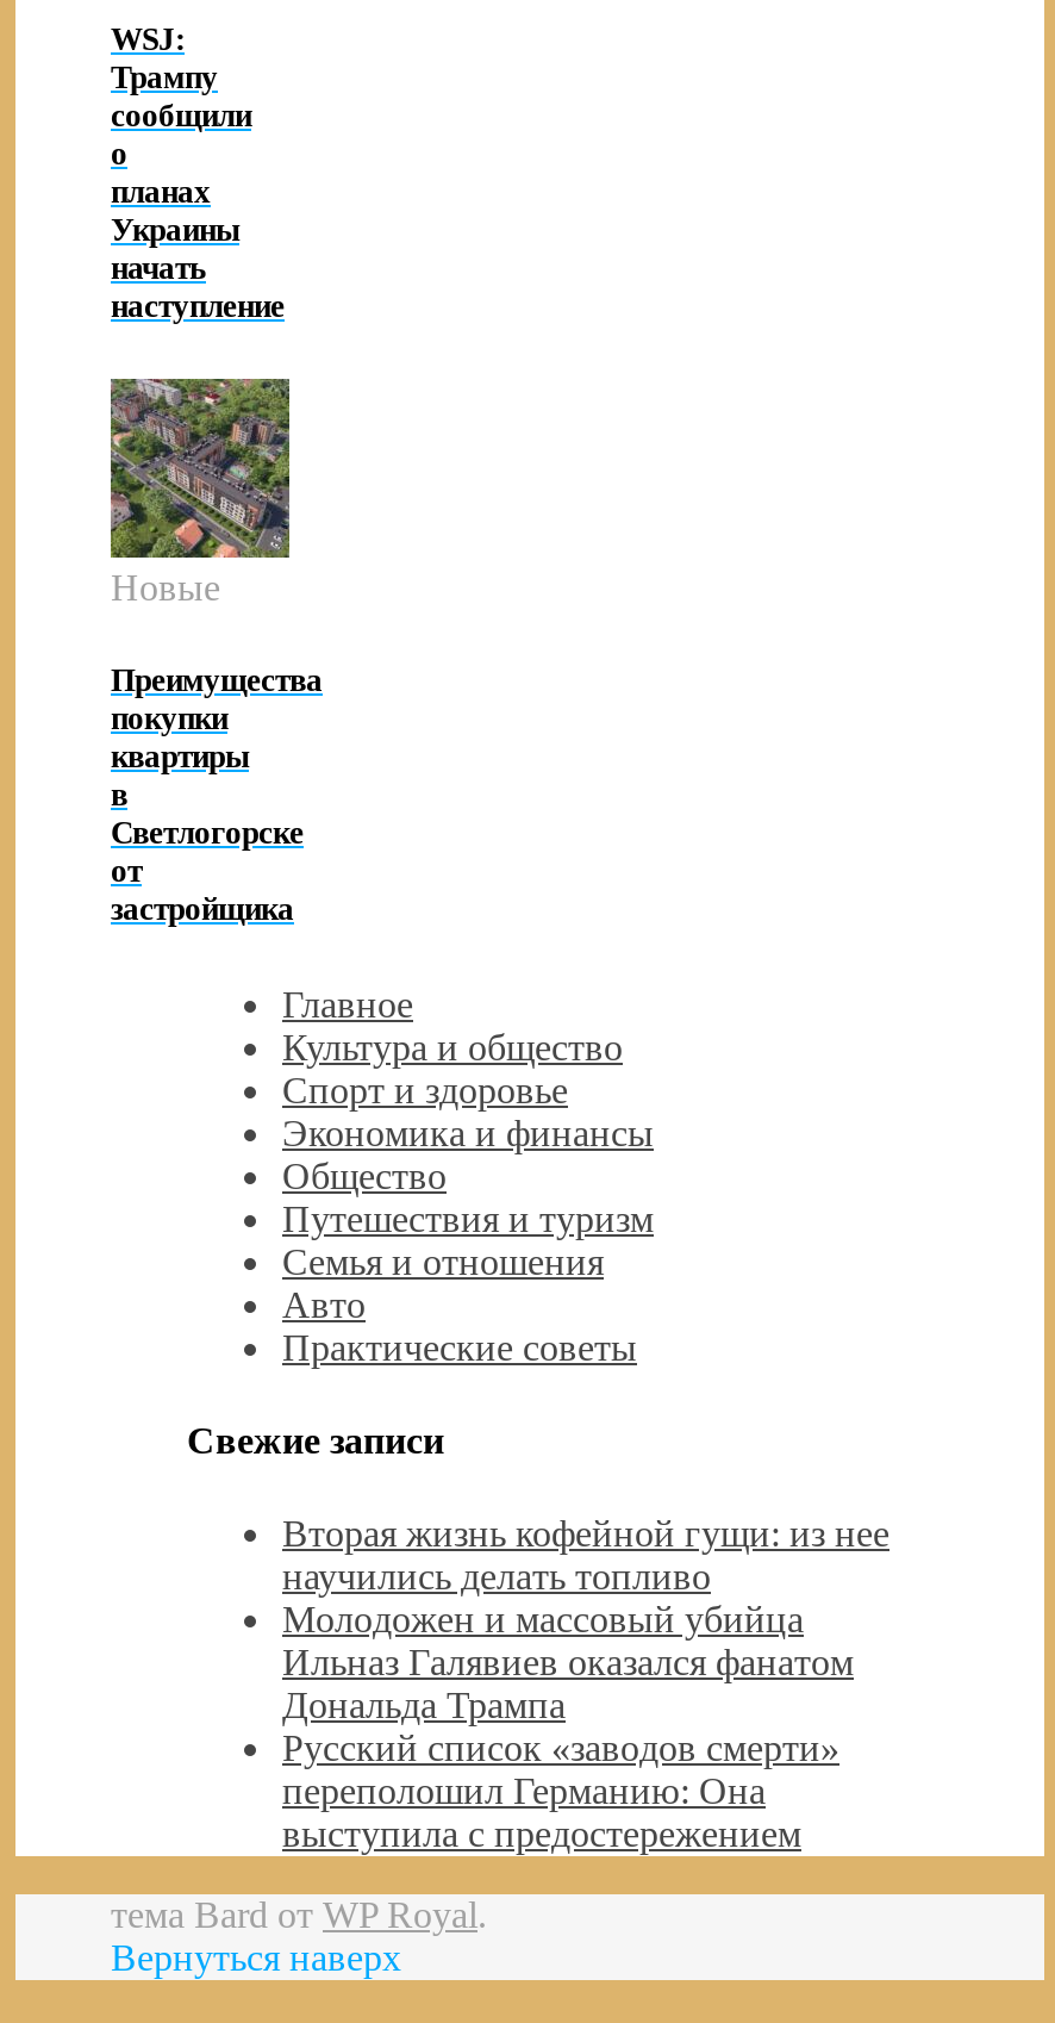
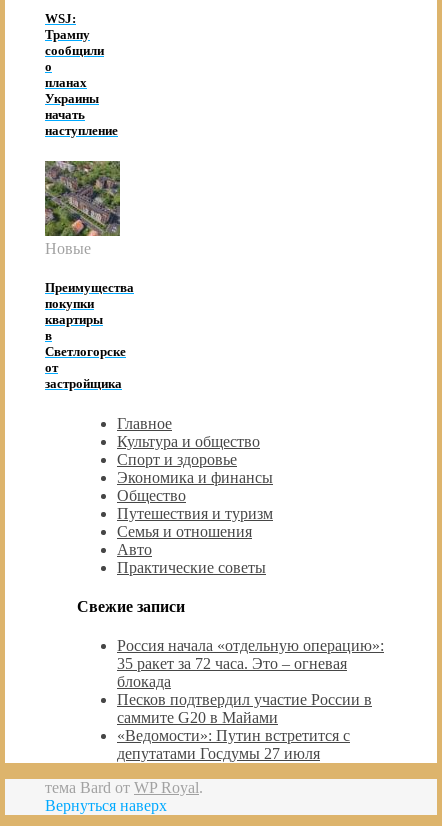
[282,1513,889,1854] Вторая жизнь кофейной гущи: из нее | научились делать топливо | Молодожен и массовый убийца | Ильназ Галявиев оказался фанатом | Дональда Трампа | Русский список «заводов смерти» | переполошил Германию: Она | выступила с предостережением -> [117,637,384,762] Россия начала «отдельную операцию»: | 35 ракет за 72 часа. Это – огневая | блокада | Песков подтвердил участие России в | саммите G20 в Майами | «Ведомости»: Путин встретится с | депутатами Госдумы 27 июля

